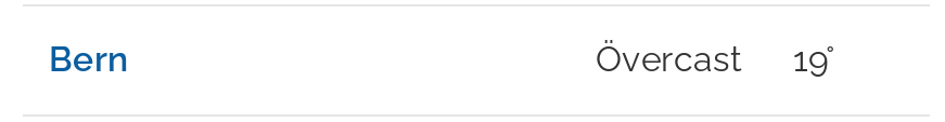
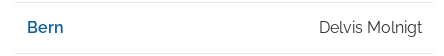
[596,39,834,80] Övercast | 19° -> [319,18,422,37] Delvis Molnigt

